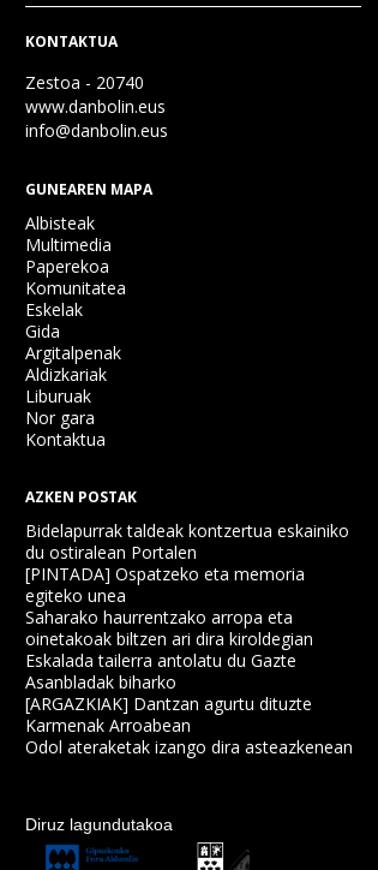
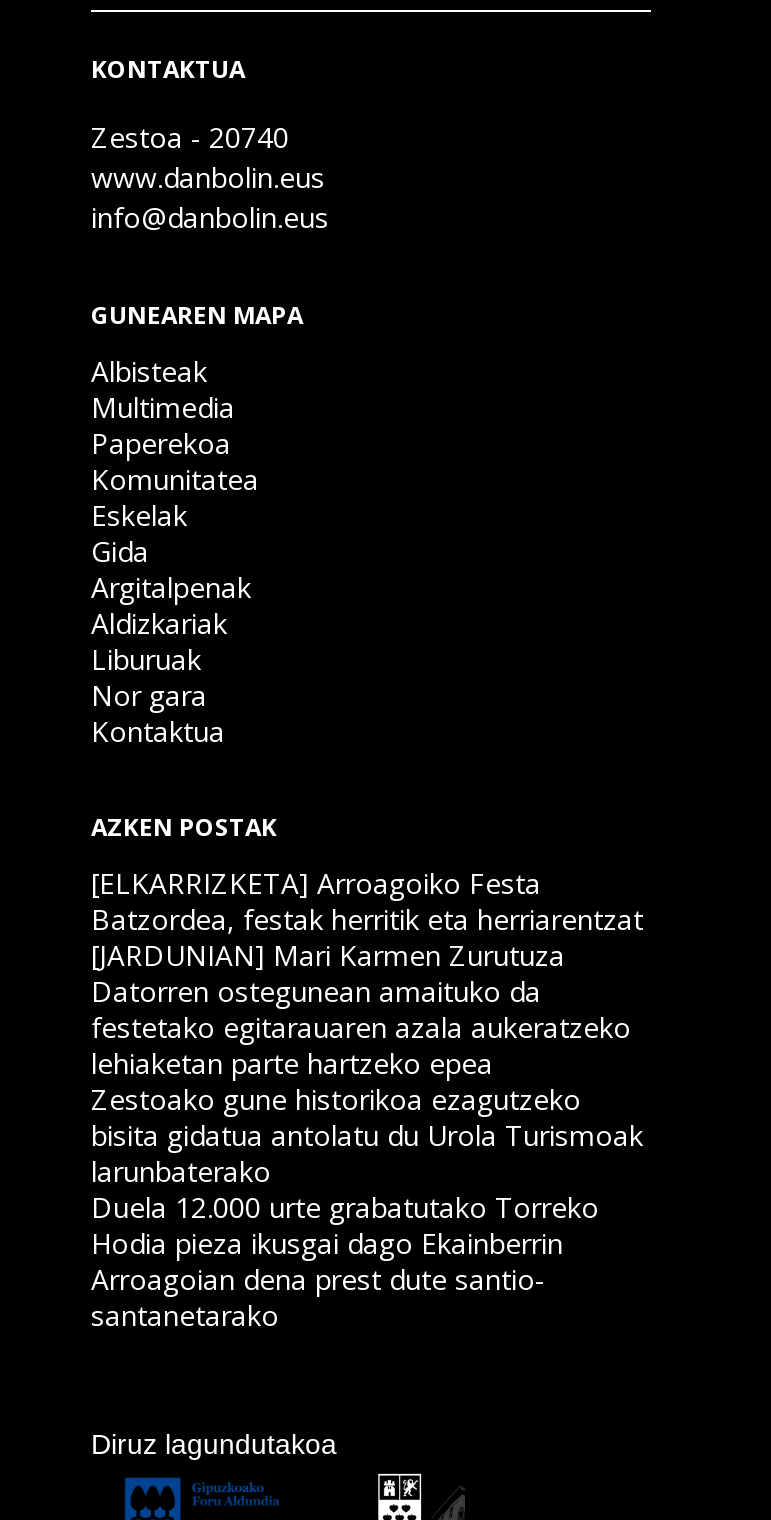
[25,519,353,758] Bidelapurrak taldeak kontzertua eskainiko | du ostiralean Portalen | [PINTADA] Ospatzeko eta memoria | egiteko unea | Saharako haurrentzako arropa eta | oinetakoak biltzen ari dira kiroldegian | Eskalada tailerra antolatu du Gazte | Asanbladak biharko | [ARGAZKIAK] Dantzan agurtu dituzte | Karmenak Arroabean | Odol ateraketak izango dira asteazkenean -> [91,864,643,1334] [ELKARRIZKETA] Arroagoiko Festa | Batzordea, festak herritik eta herriarentzat | [JARDUNIAN] Mari Karmen Zurutuza | Datorren ostegunean amaituko da | festetako egitarauaren azala aukeratzeko | lehiaketan parte hartzeko epea | Zestoako gune historikoa ezagutzeko | bisita gidatua antolatu du Urola Turismoak | larunbaterako | Duela 12.000 urte grabatutako Torreko | Hodia pieza ikusgai dago Ekainberrin | Arroagoian dena prest dute santio- | santanetarako

